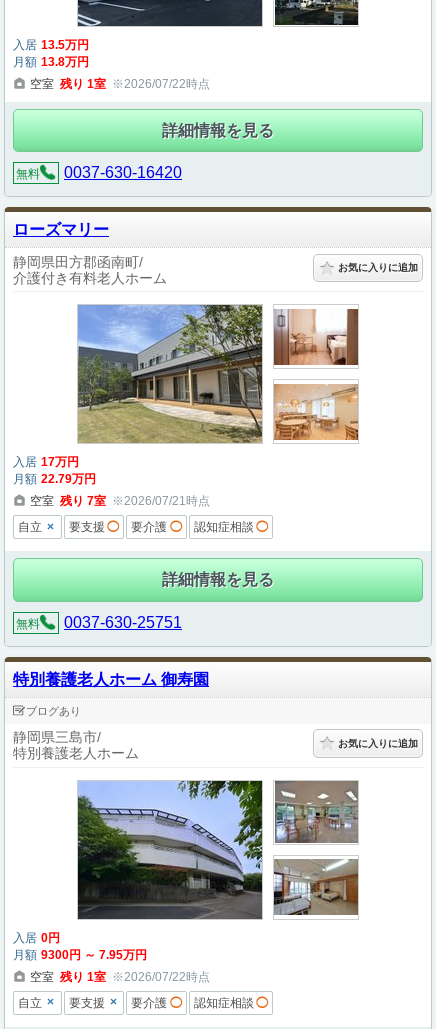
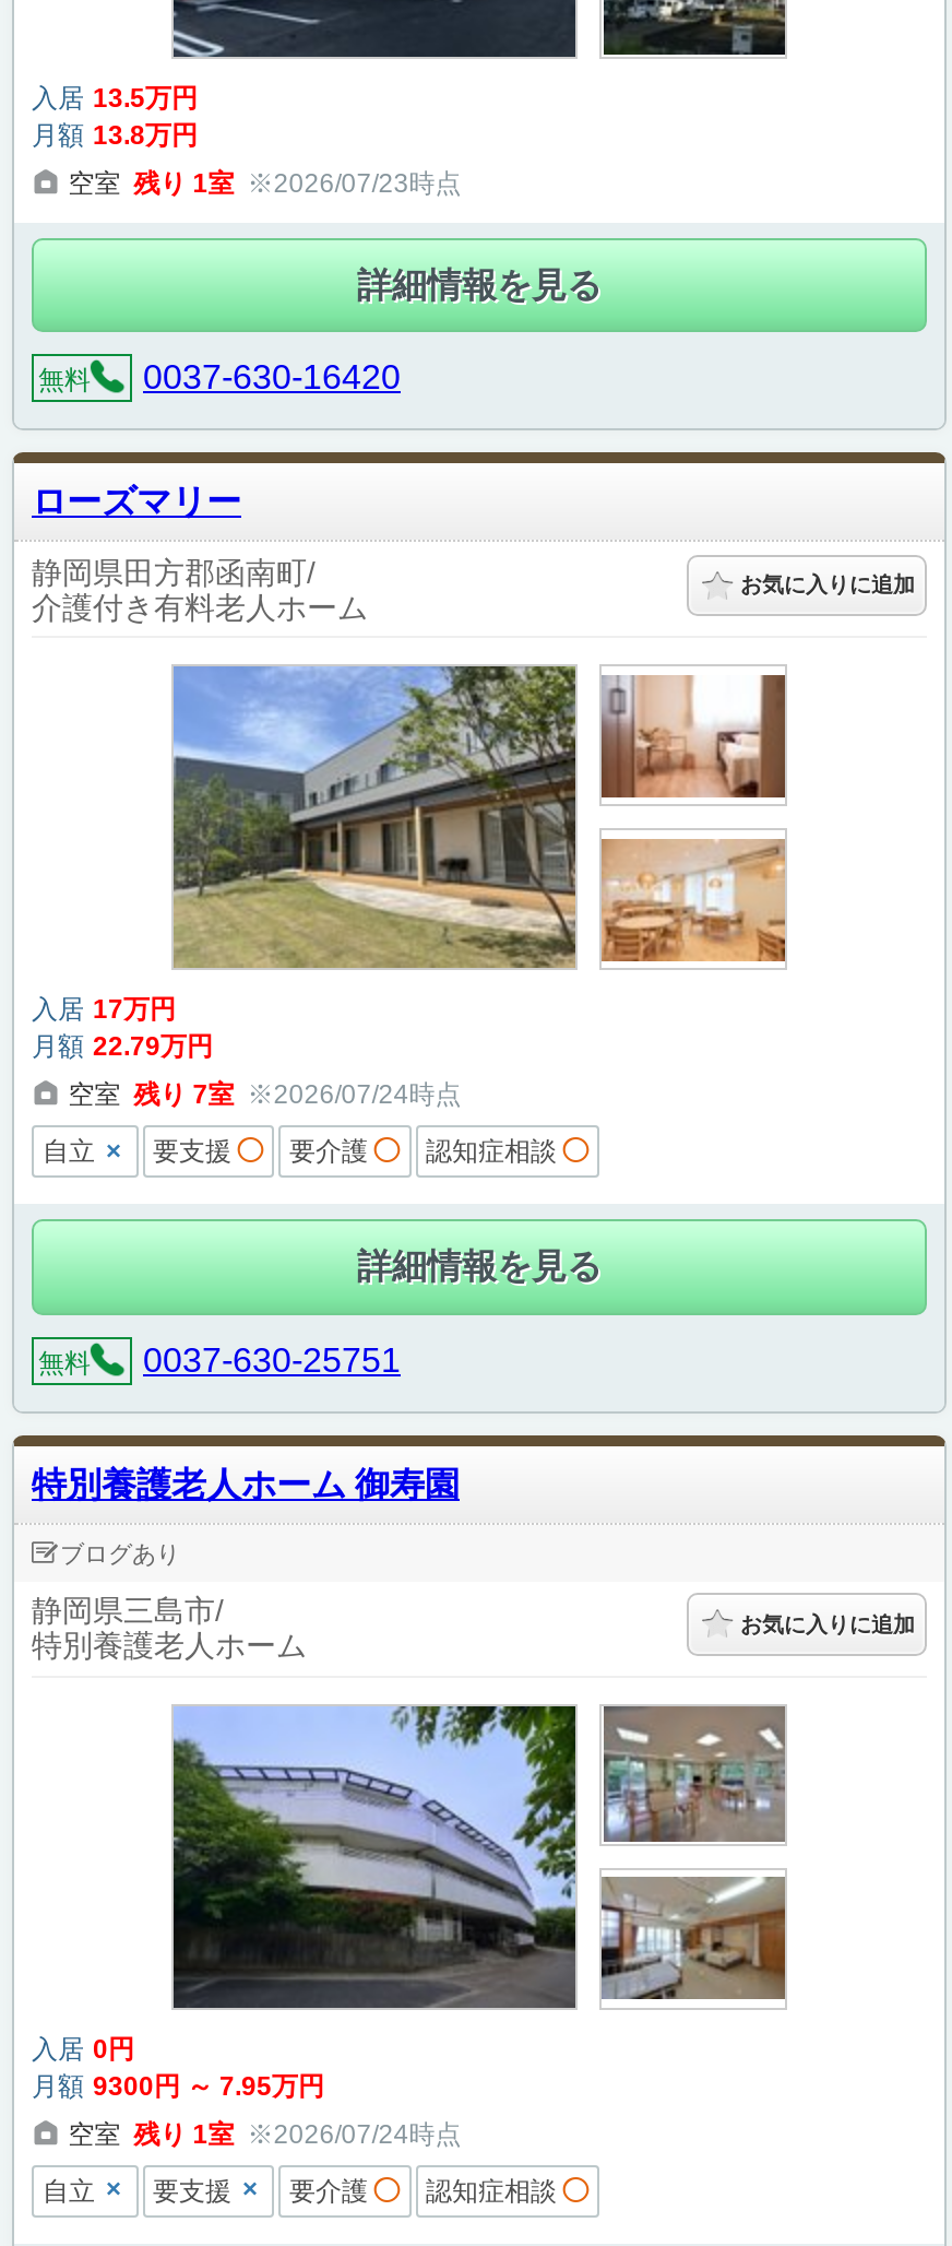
[30,77,210,91] 空室 残り 1室 ※2026/07/22時点 -> [68,168,461,198] 空室 残り 1室 ※2026/07/23時点
[30,494,210,508] 空室 残り 7室 ※2026/07/21時点 -> [68,1080,461,1110] 空室 残り 7室 ※2026/07/24時点
[30,970,210,984] 空室 残り 1室 ※2026/07/22時点 -> [68,2118,461,2149] 空室 残り 1室 ※2026/07/24時点

